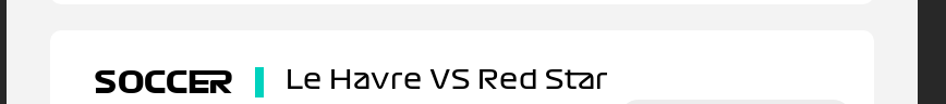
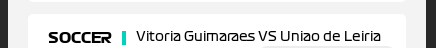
[286,67,608,93] Le Havre VS Red Star -> [136,31,381,43] Vitoria Guimaraes VS Uniao de Leiria

